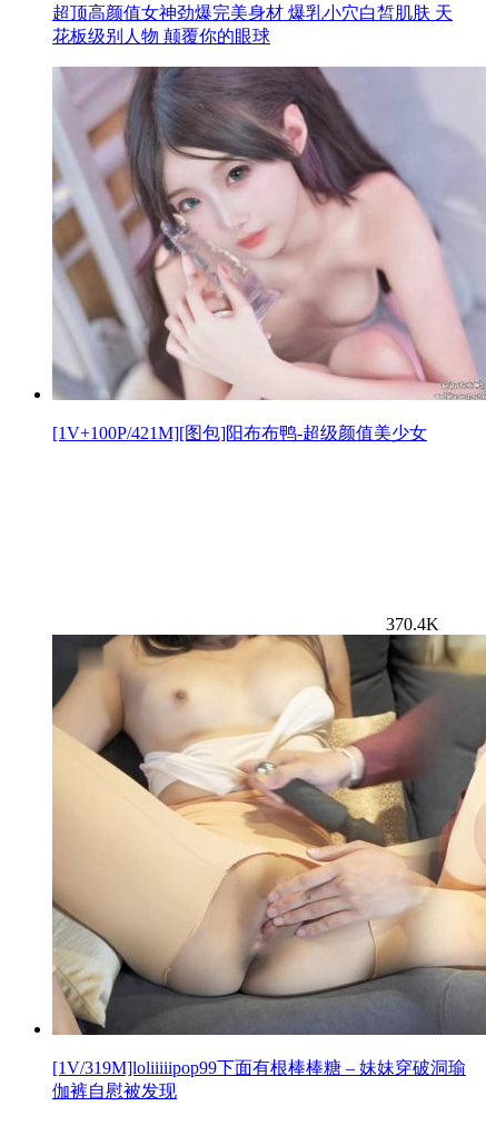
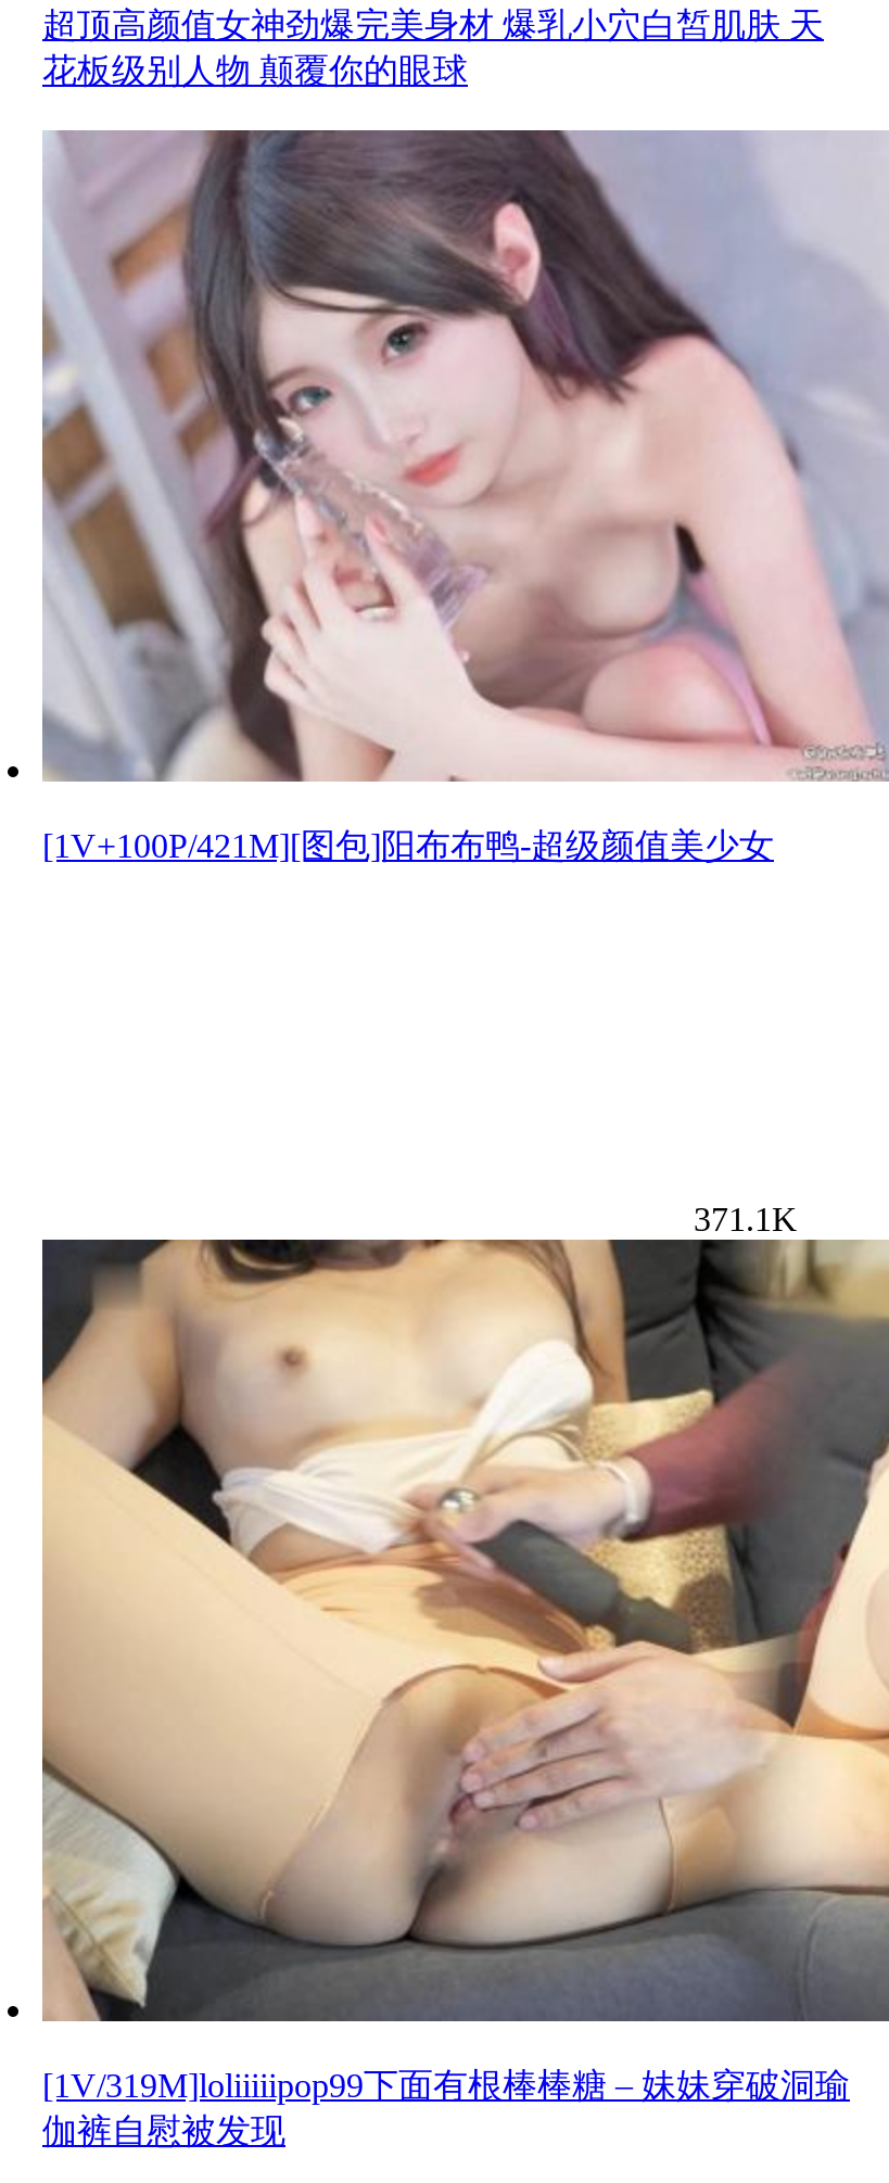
[386,614,439,633] 370.4K -> [694,1200,798,1236] 371.1K

